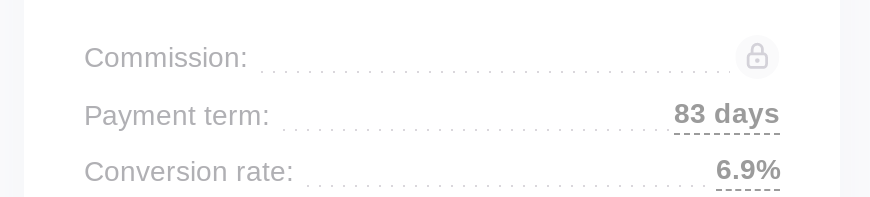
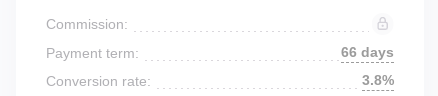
[674,97,780,129] 83 days -> [341,44,394,60] 66 days
[716,153,780,185] 6.9% -> [362,72,394,88] 3.8%

